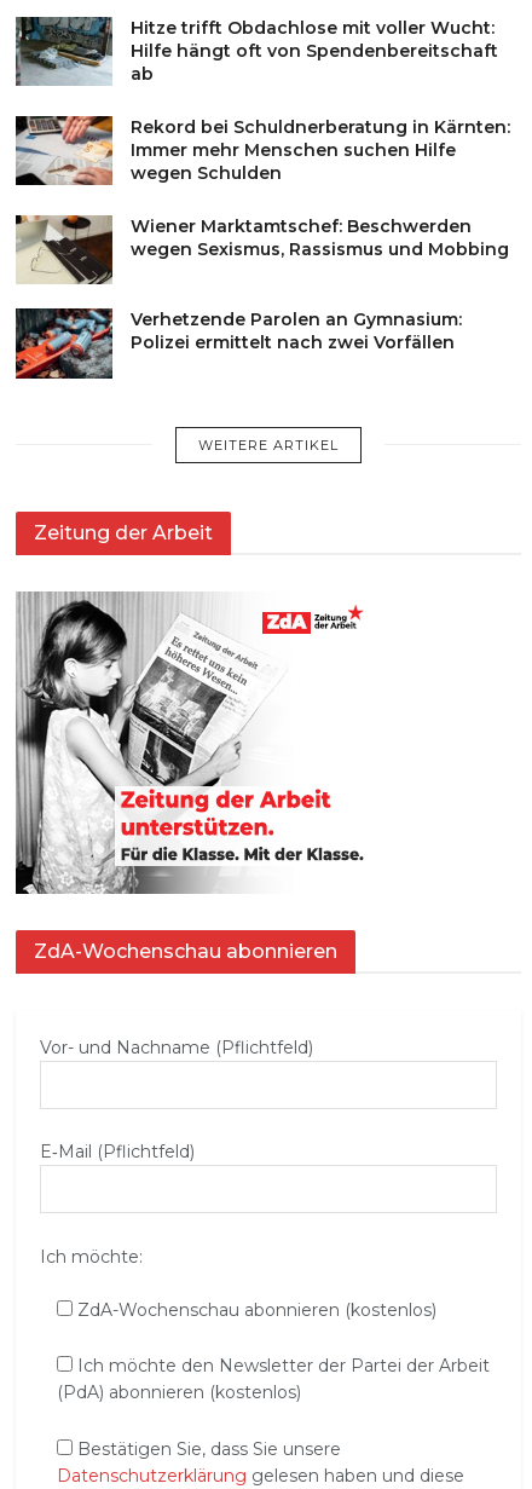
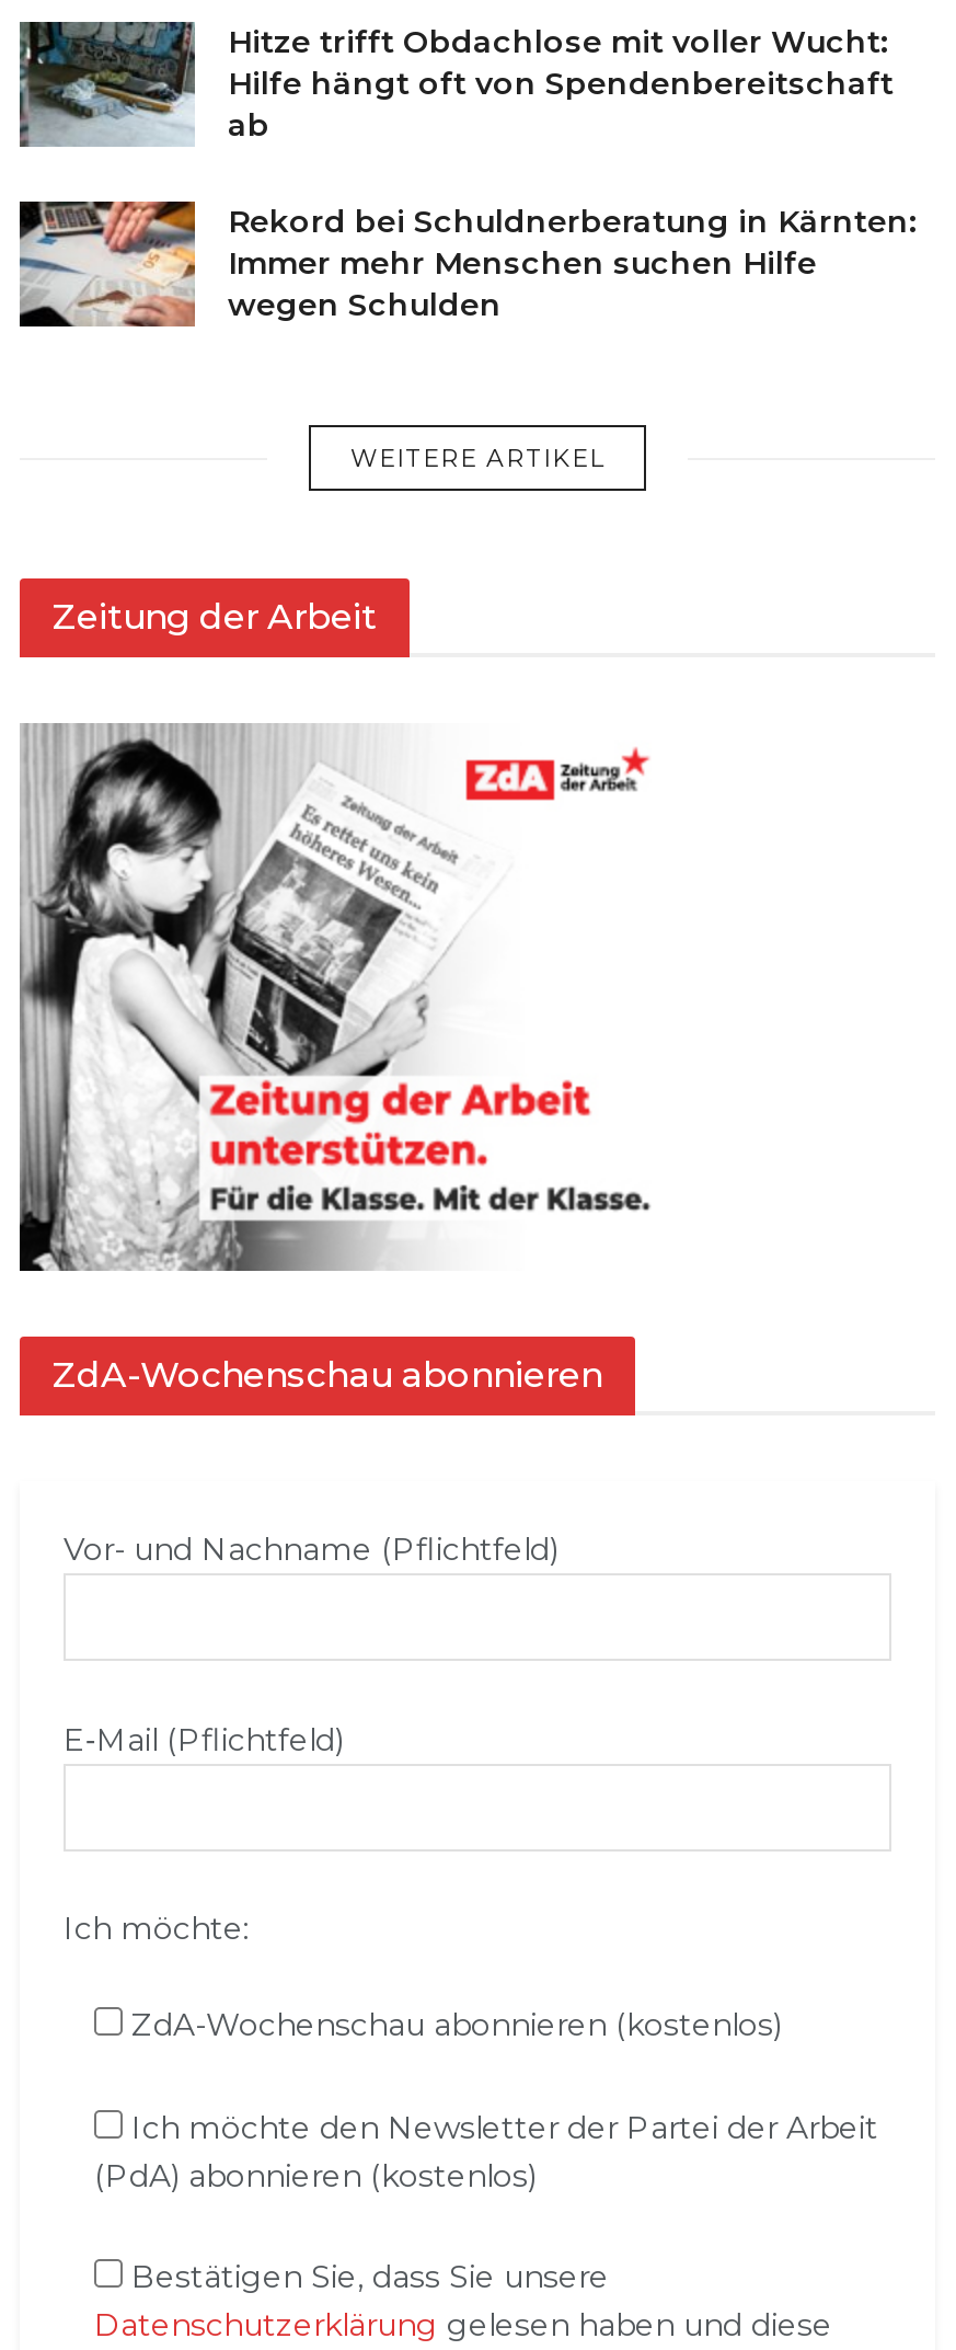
[15,214,509,354] [image] | Wiener Marktamtschef: Beschwerden | wegen Sexismus, Rassismus und Mobbing | Verhetzende Parolen an Gymnasium: | Polizei ermittelt nach zwei Vorfällen -> none
[15,307,114,380] [image] -> none

